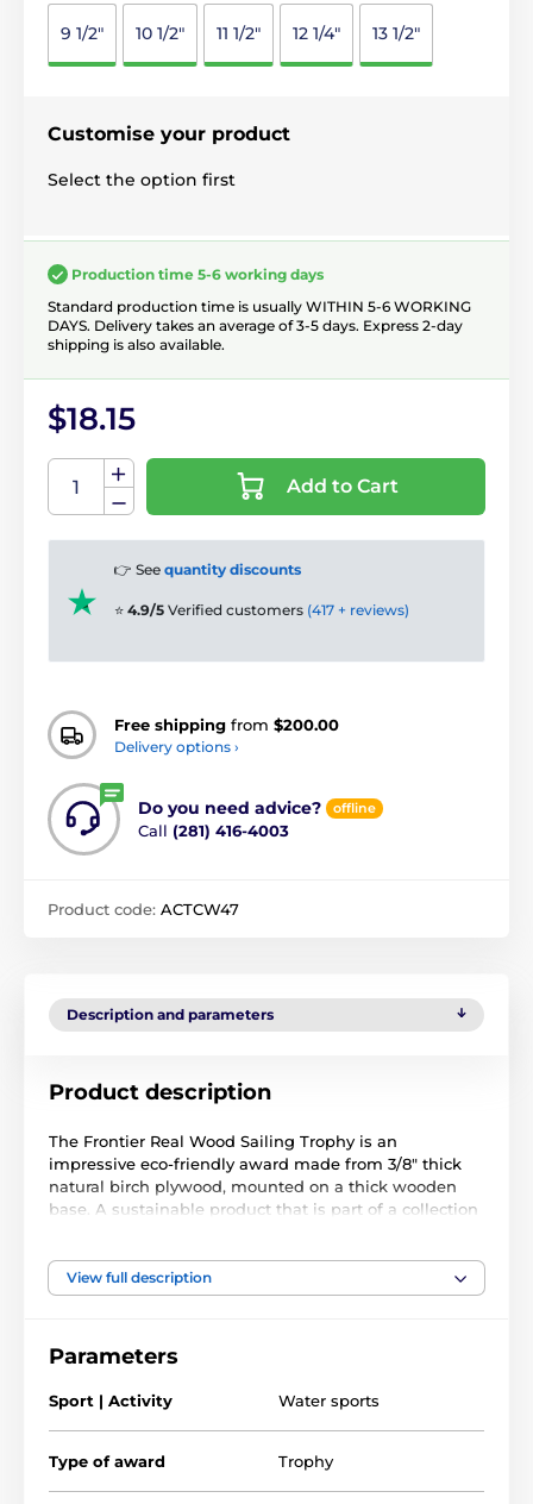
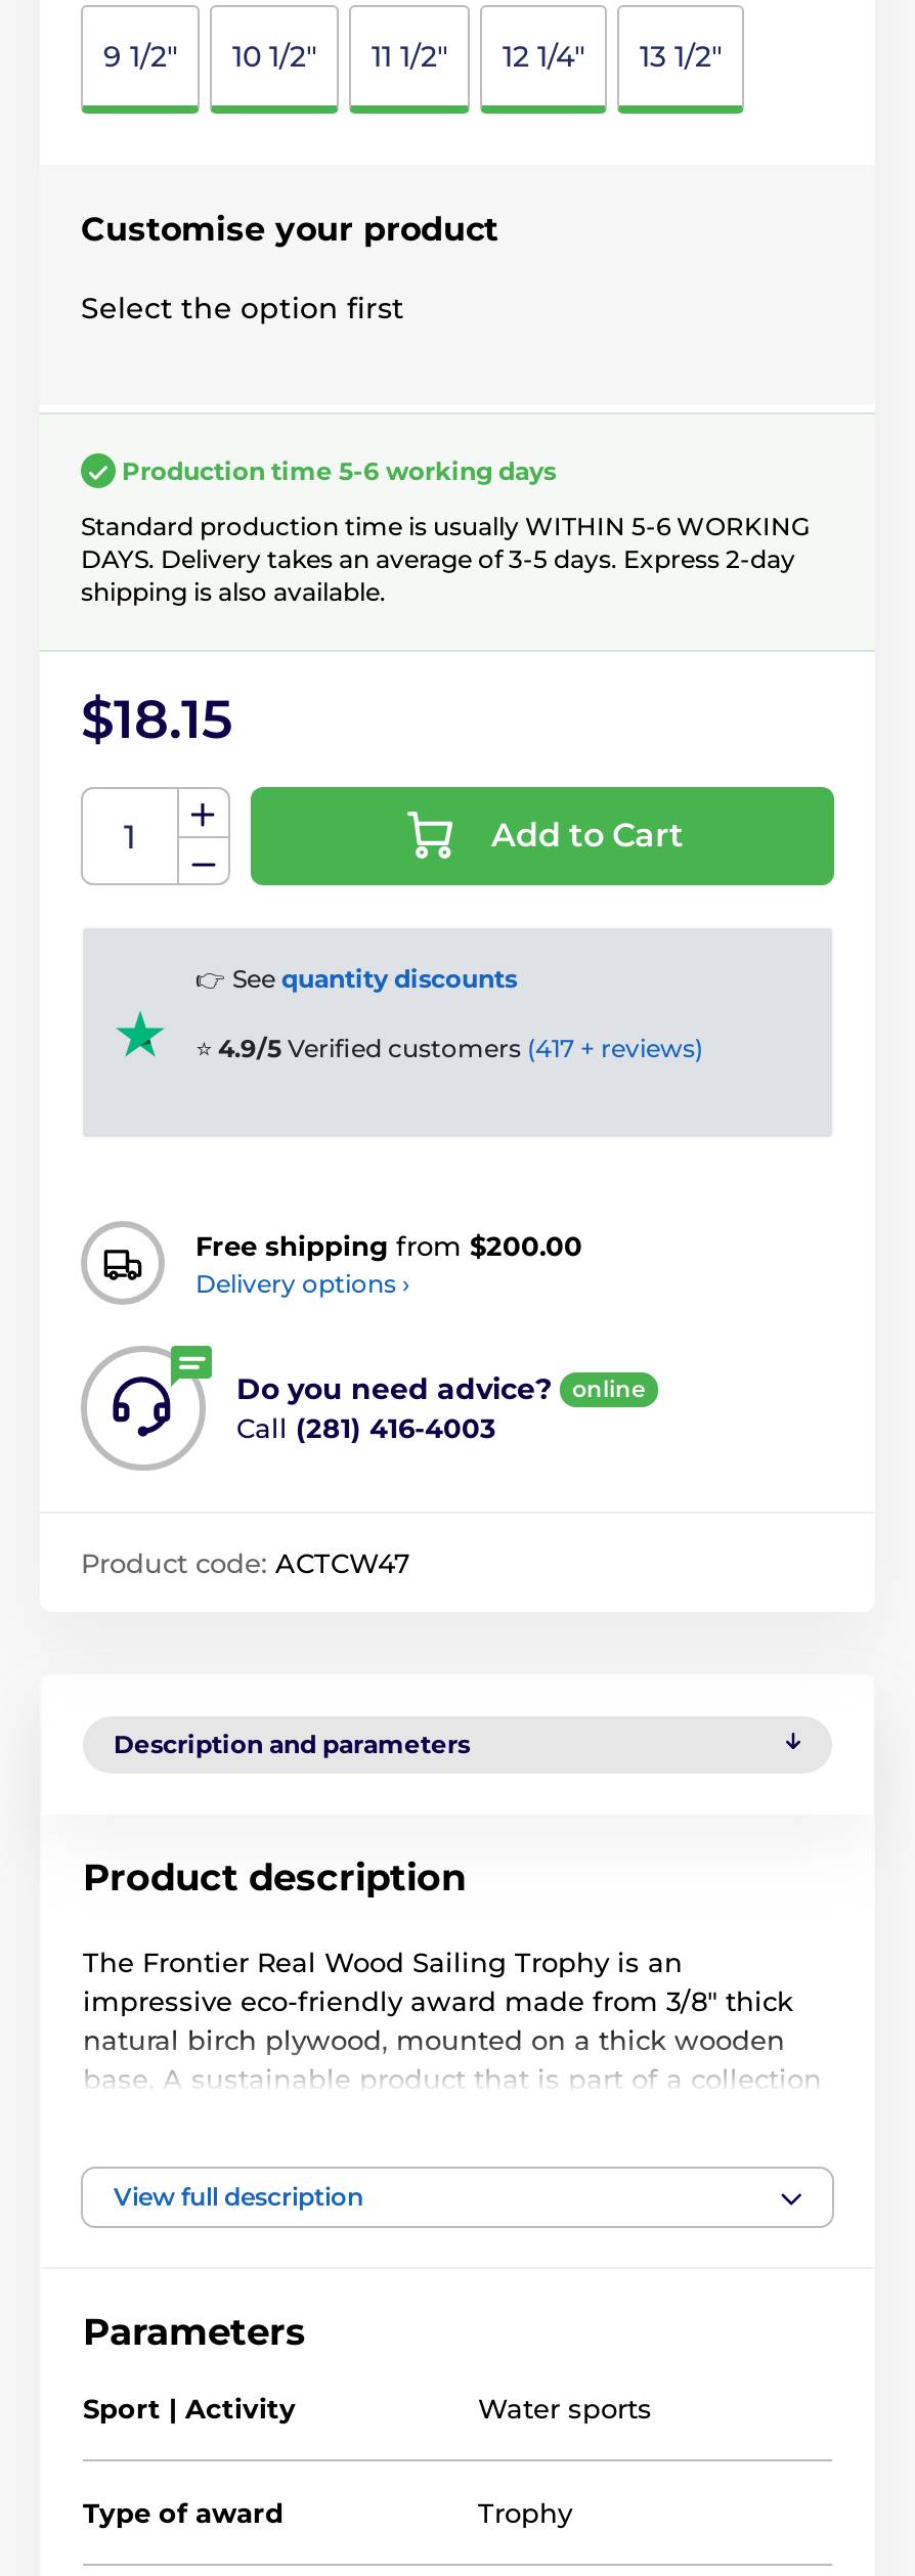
[333,800,376,816] offline -> [572,1375,646,1403] online

